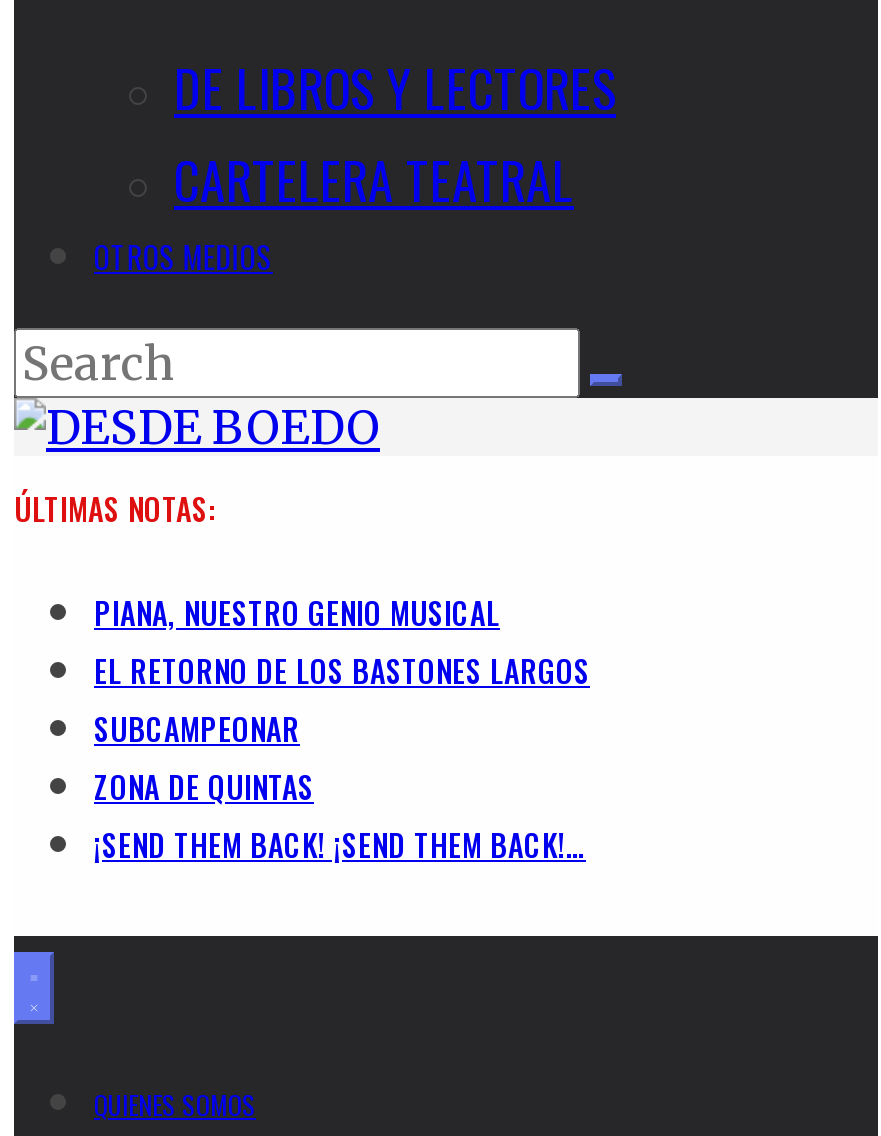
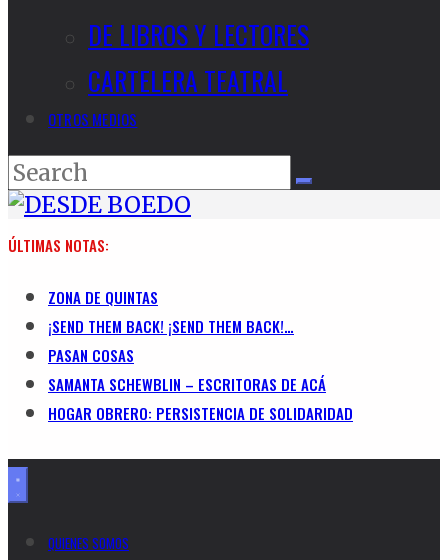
[94,590,590,750] PIANA, NUESTRO GENIO MUSICAL | EL RETORNO DE LOS BASTONES LARGOS | SUBCAMPEONAR -> none
moved [94,764,586,866] -> [48,286,294,337]: ZONA DE QUINTAS | ¡SEND THEM BACK! ¡SEND THEM BACK!…
none -> [48,344,353,424] PASAN COSAS | SAMANTA SCHEWBLIN – ESCRITORAS DE ACÁ | HOGAR OBRERO: PERSISTENCIA DE SOLIDARIDAD

